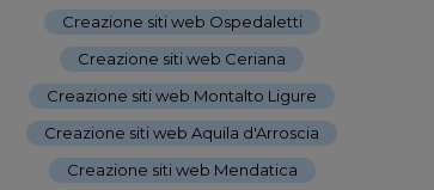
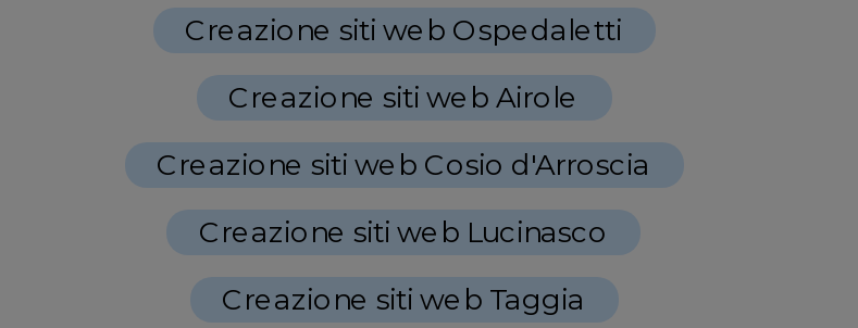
[78,49,286,68] Creazione siti web Ceriana -> [228,78,579,113] Creazione siti web Airole
[47,86,317,105] Creazione siti web Montalto Ligure -> [157,146,650,181] Creazione siti web Cosio d'Arroscia
[44,123,319,142] Creazione siti web Aquila d'Arroscia -> [199,213,608,248] Creazione siti web Lucinasco
[66,160,297,179] Creazione siti web Mendatica -> [222,280,585,315] Creazione siti web Taggia

